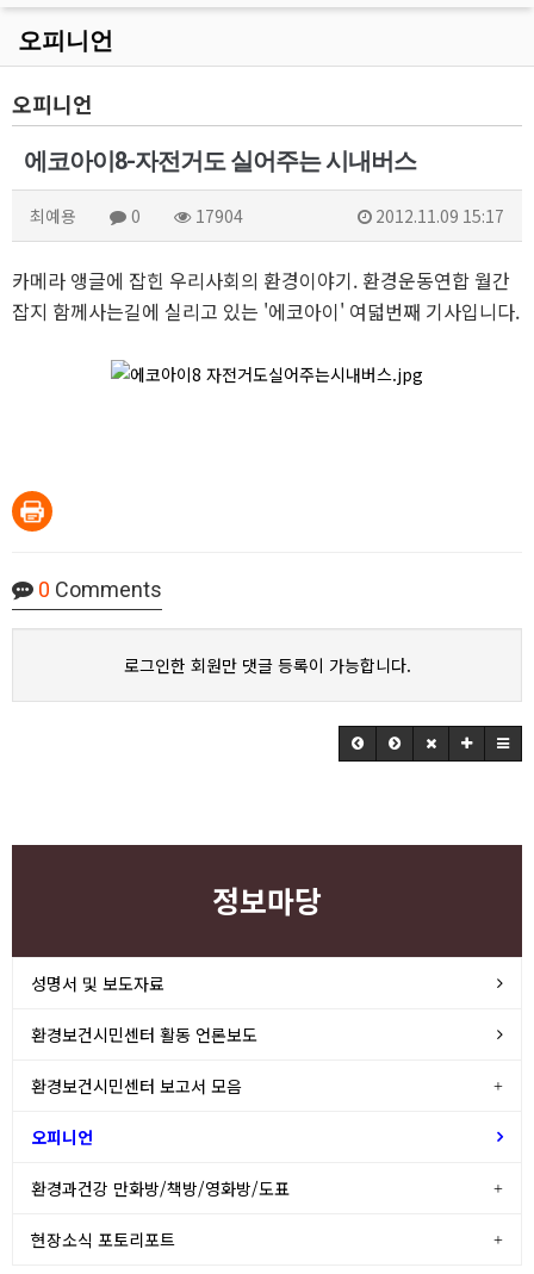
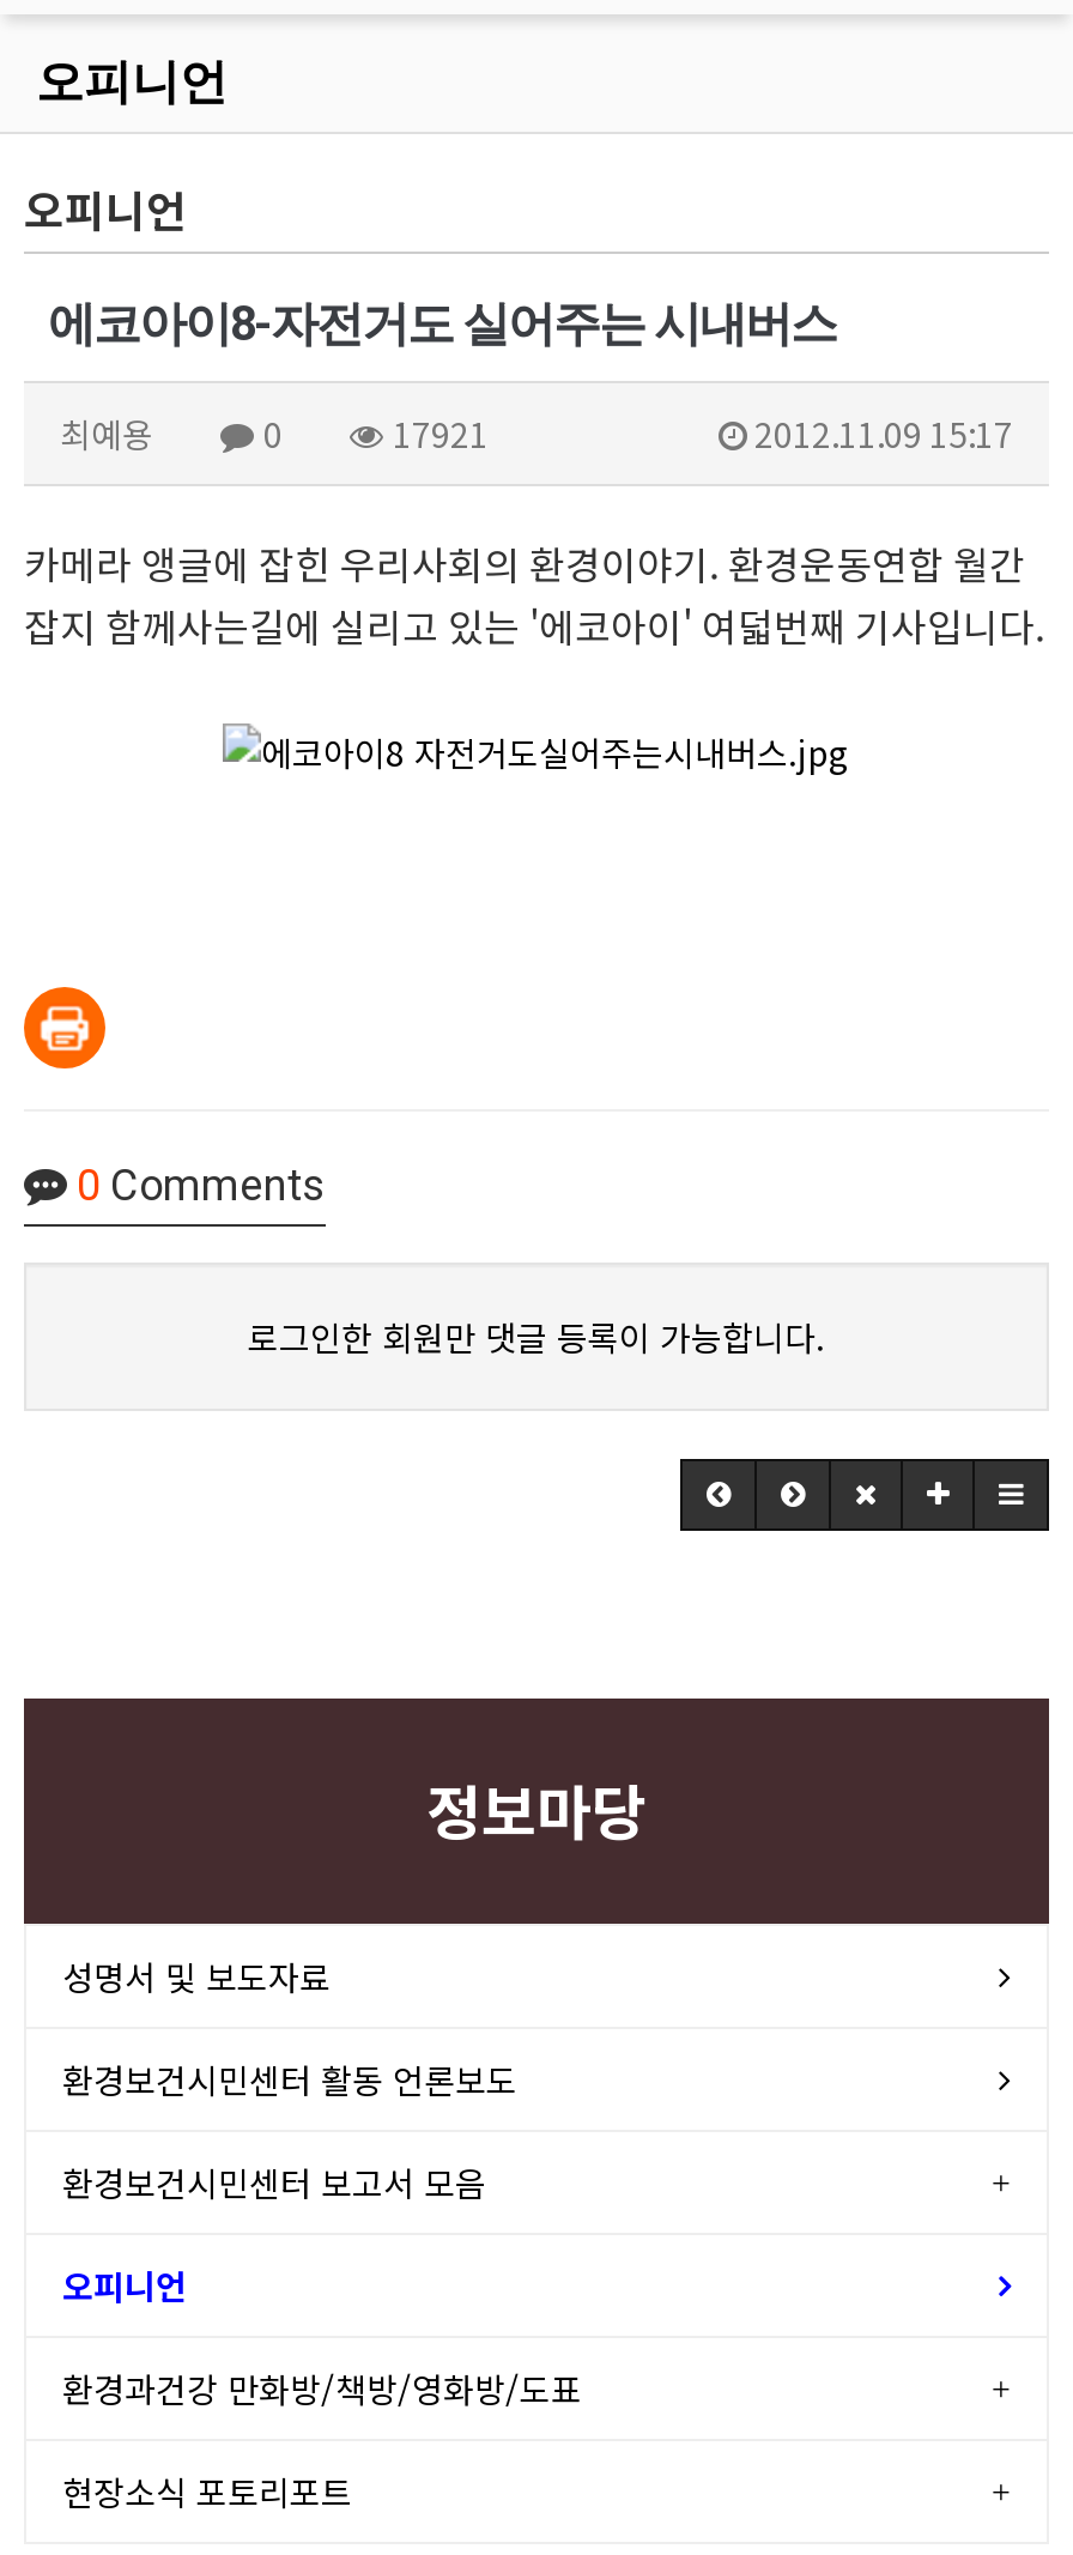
[126,204,243,228] 0 17904 -> [254,410,489,458] 0 17921

